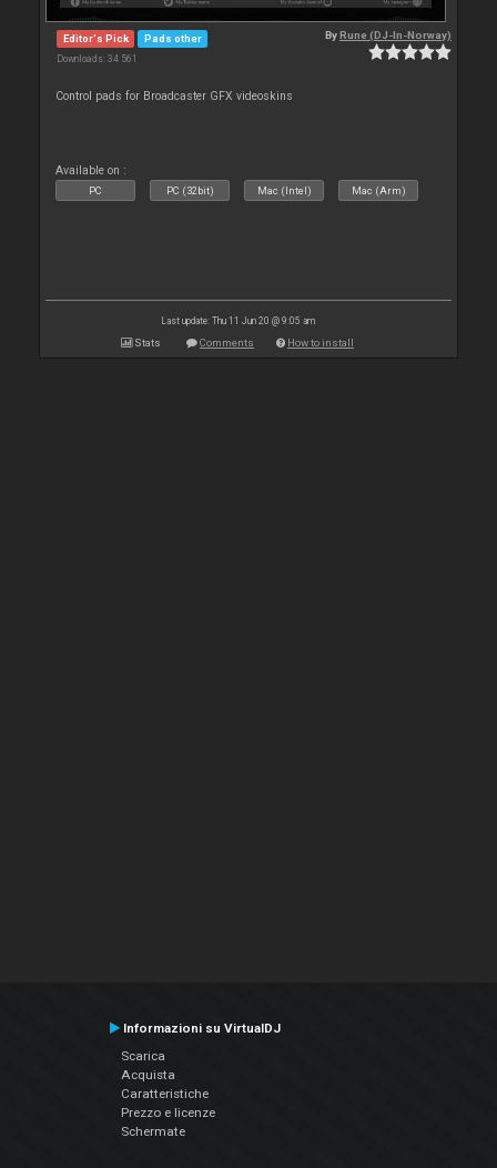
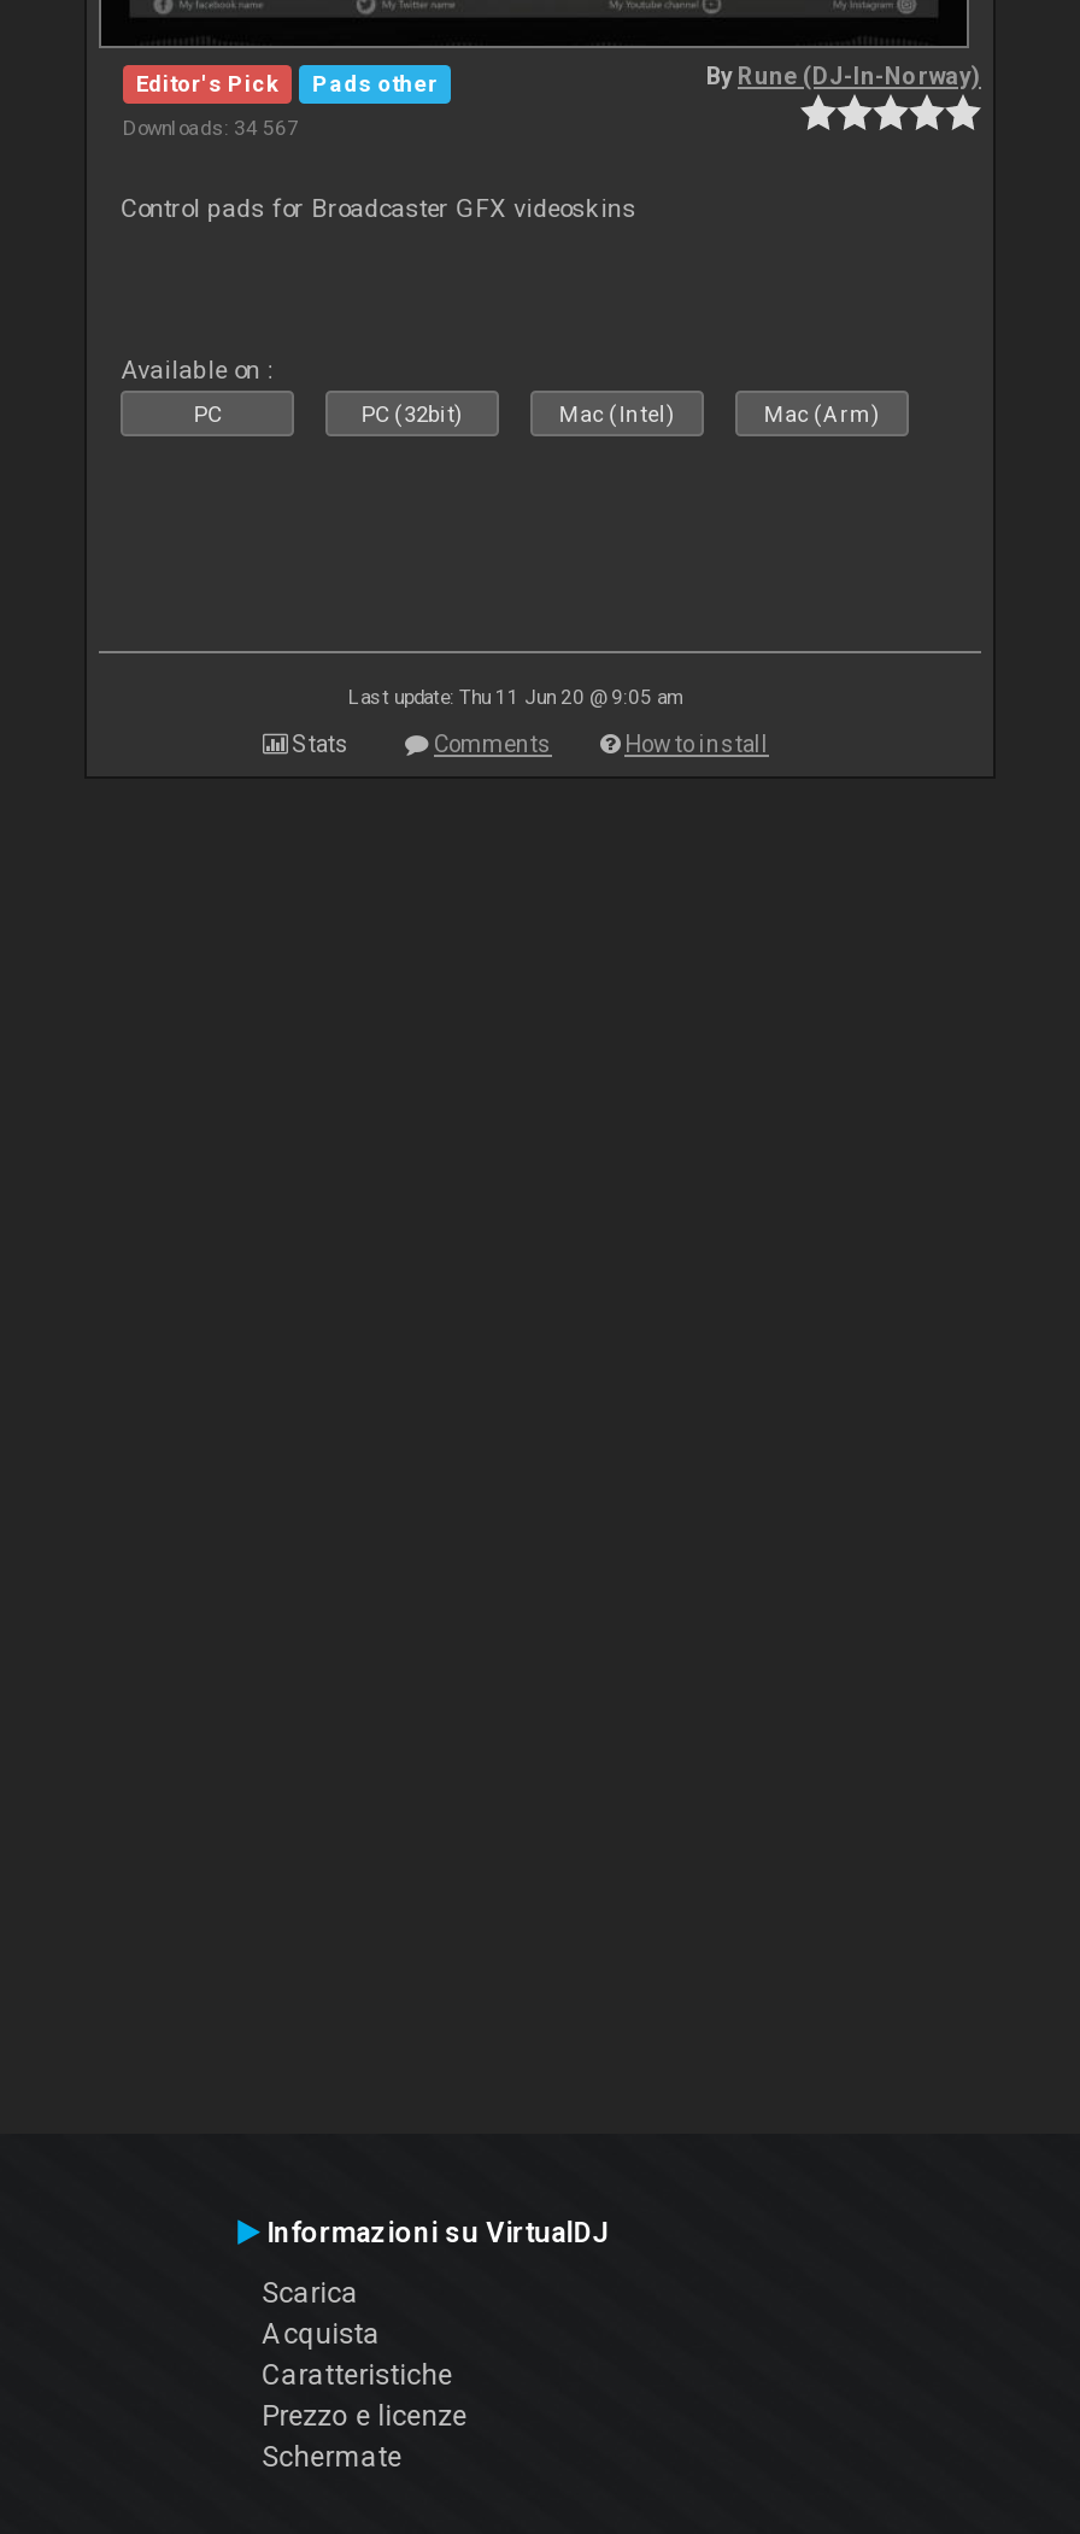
[57,53,138,64] Downloads: 34 561 -> [123,115,299,139] Downloads: 34 567

